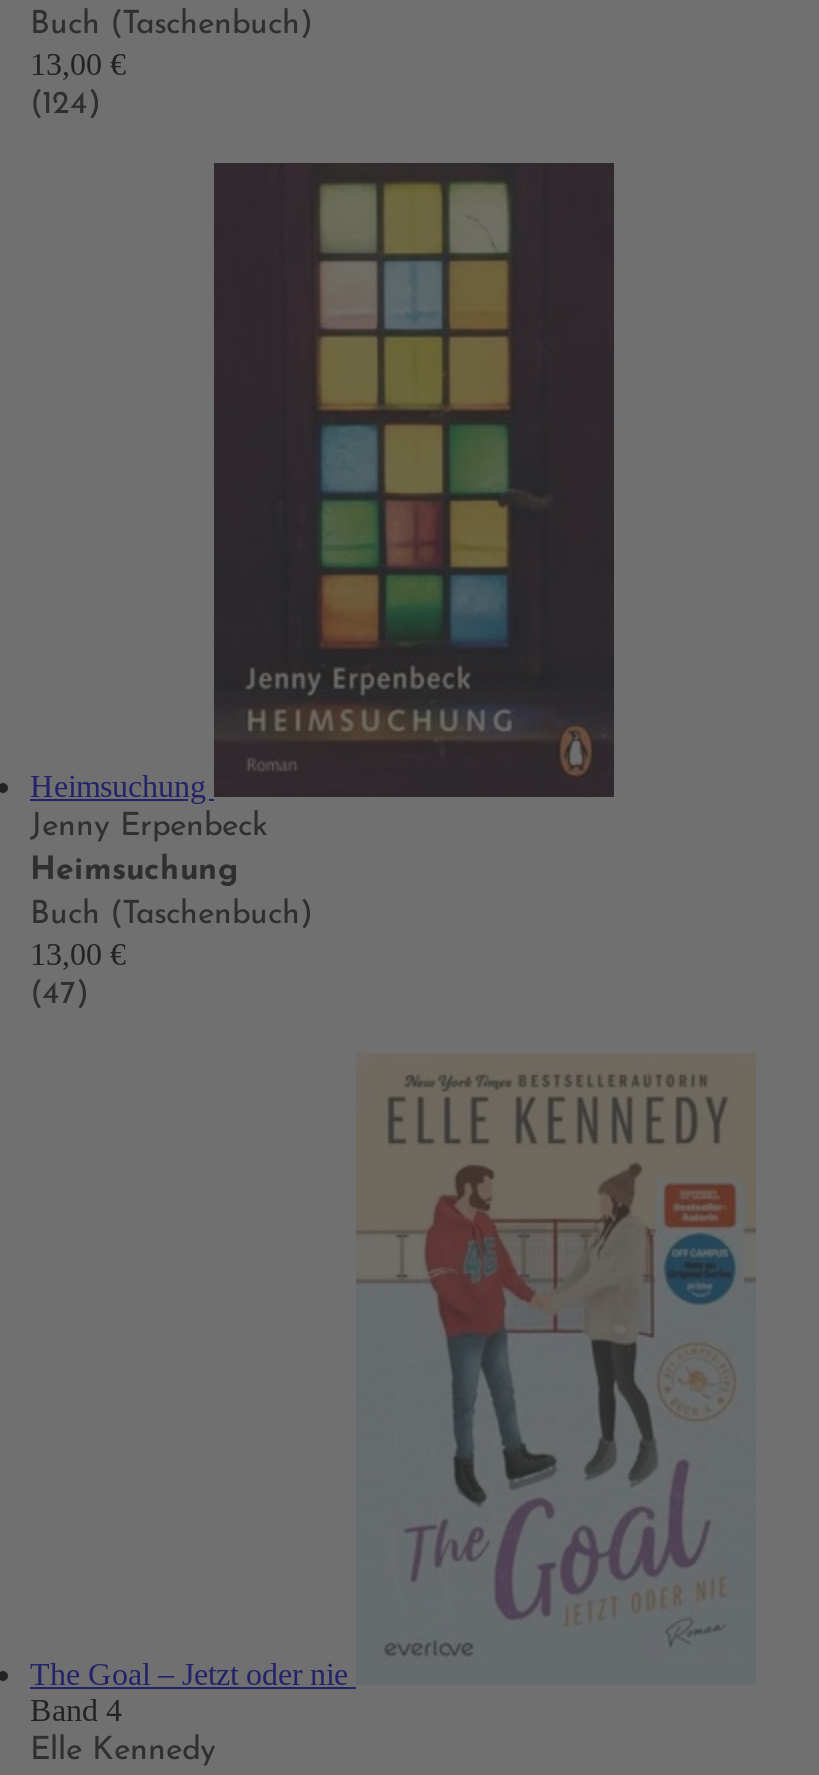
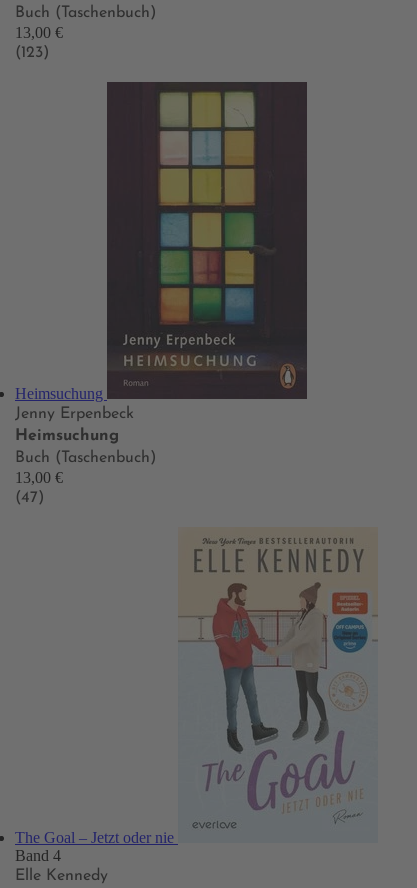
[30,89,100,121] (124) -> [15,45,49,61] (123)

